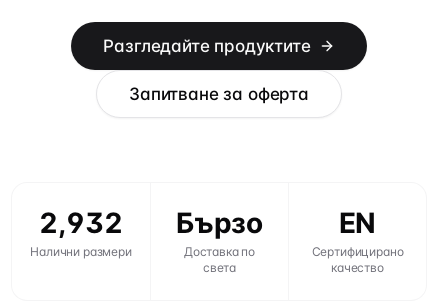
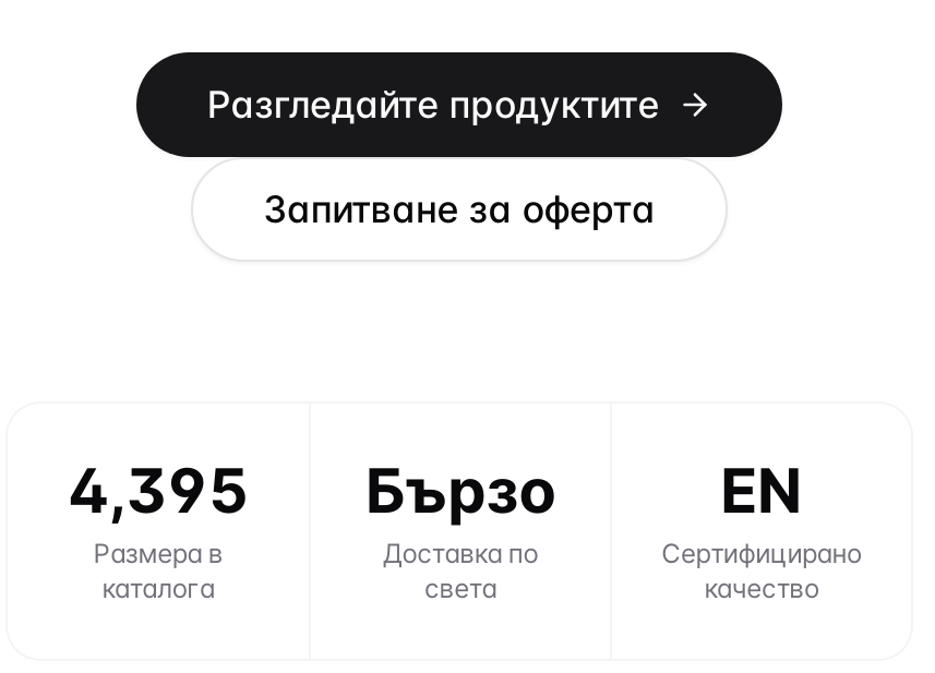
[30,206,132,259] 2,932 | Налични размери -> [67,454,249,604] 4,395 | Размера в | каталога

